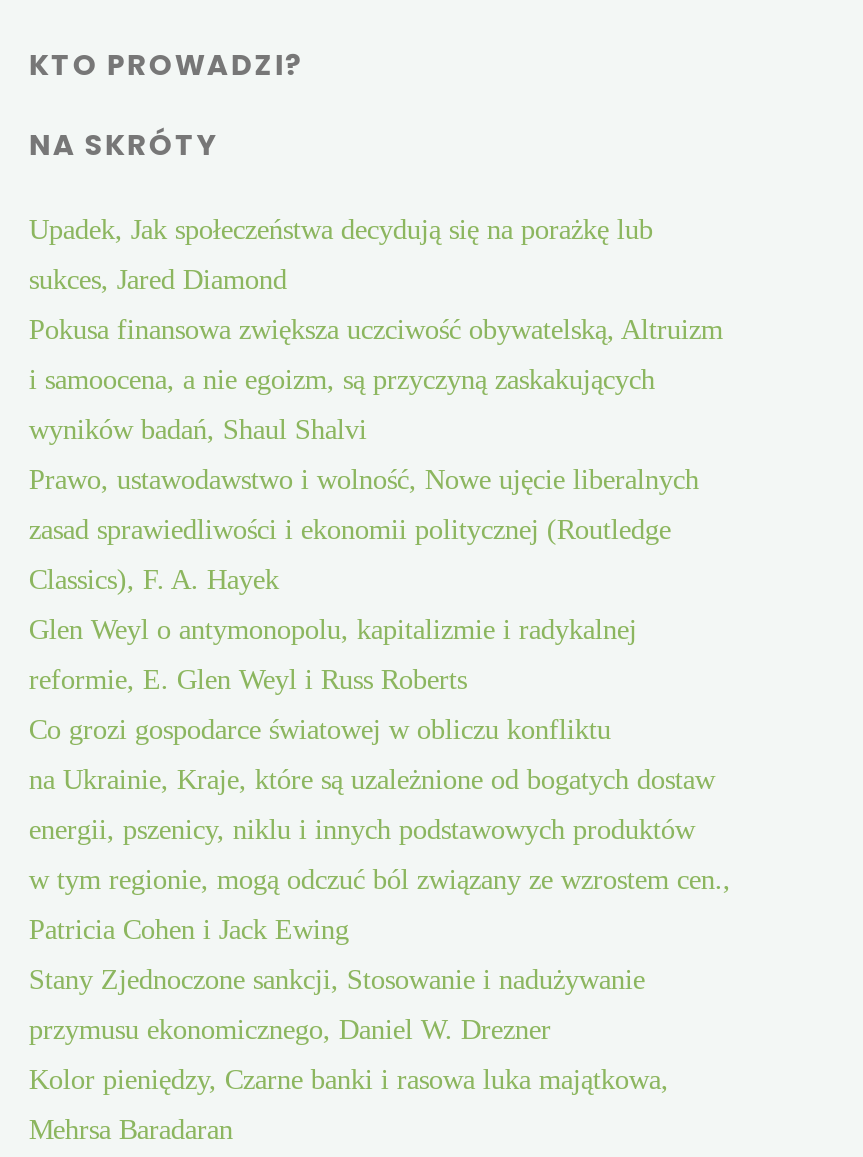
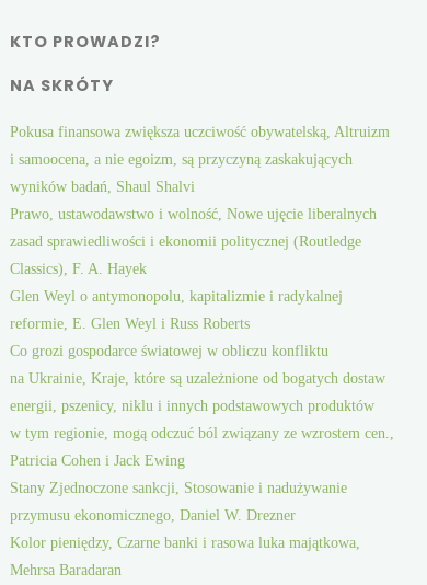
[29,214,653,296] Upadek, Jak społeczeństwa decydują się na porażkę lub | sukces, Jared Diamond -> none

